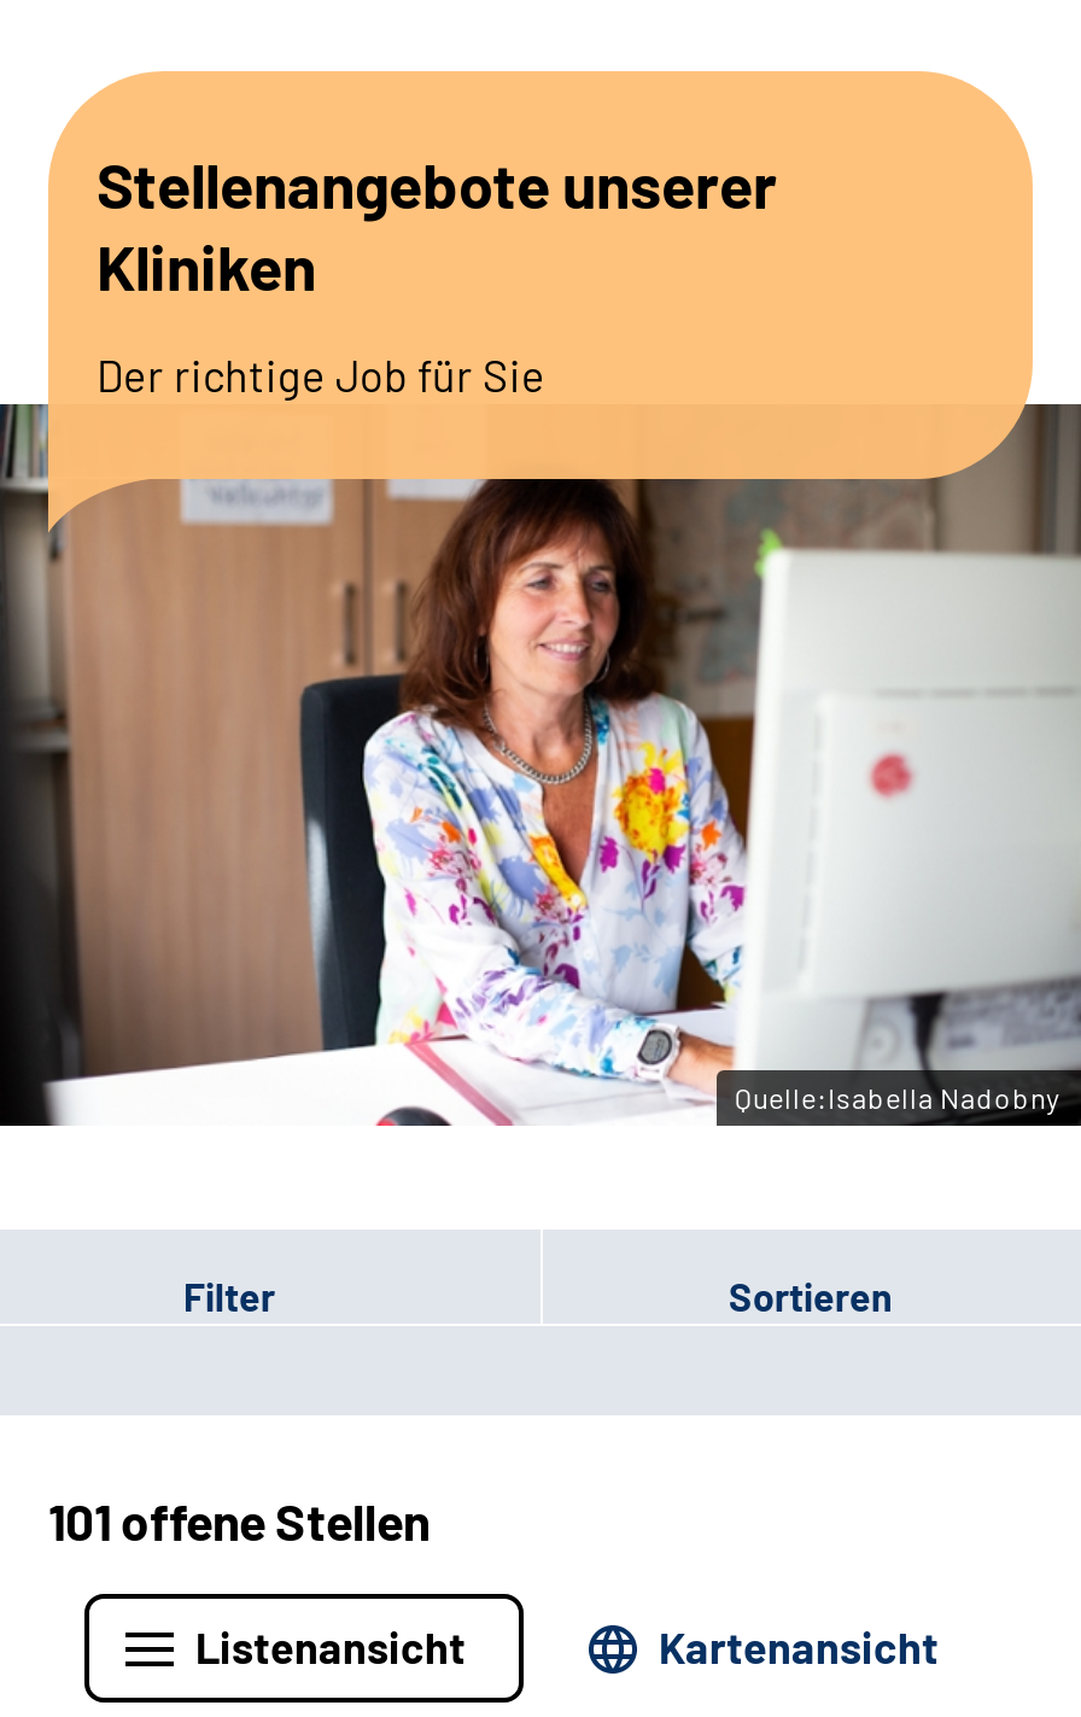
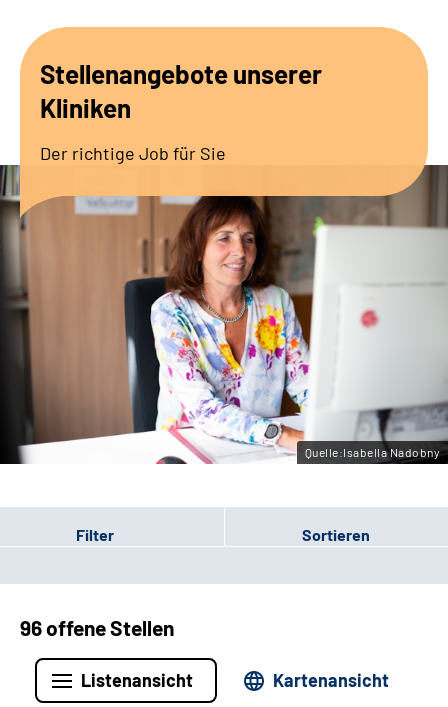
[48,1490,430,1551] 101 offene Stellen -> [20,615,174,640] 96 offene Stellen

